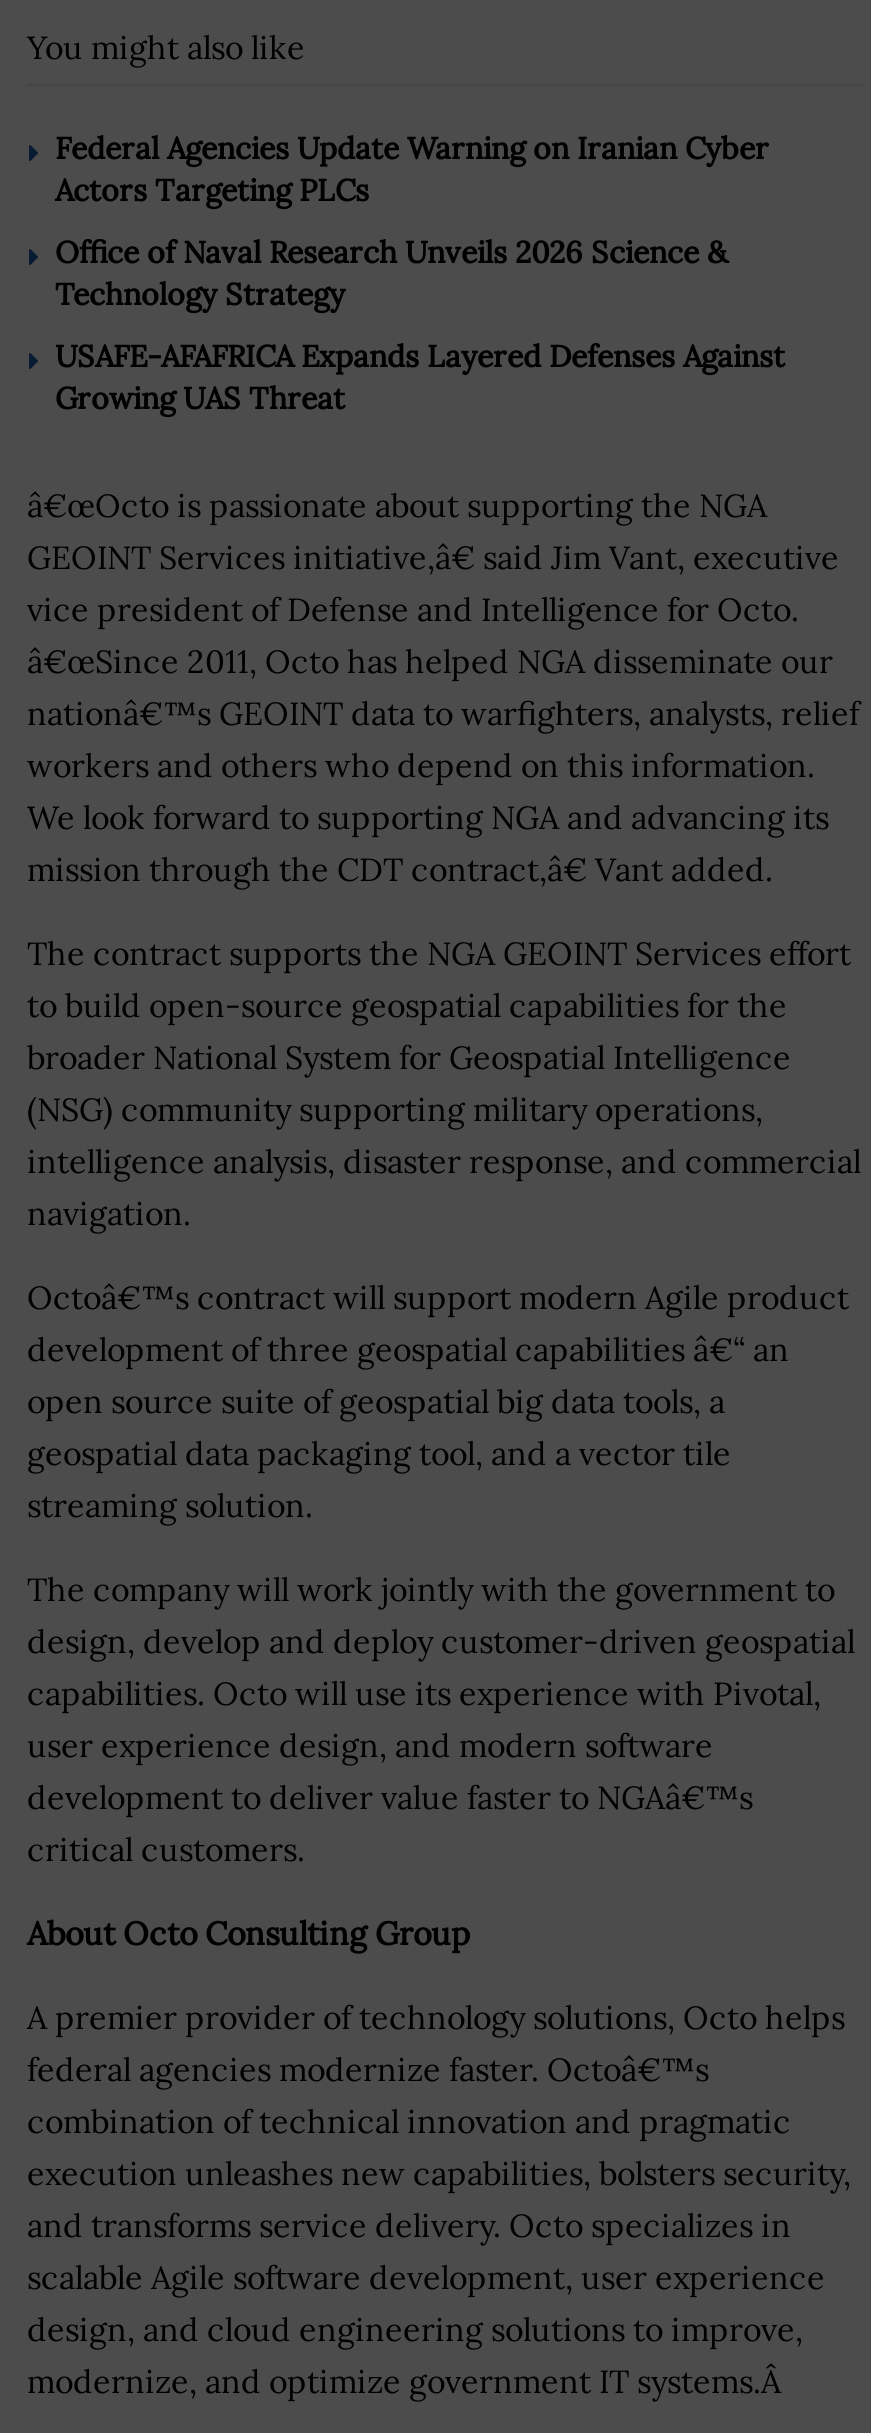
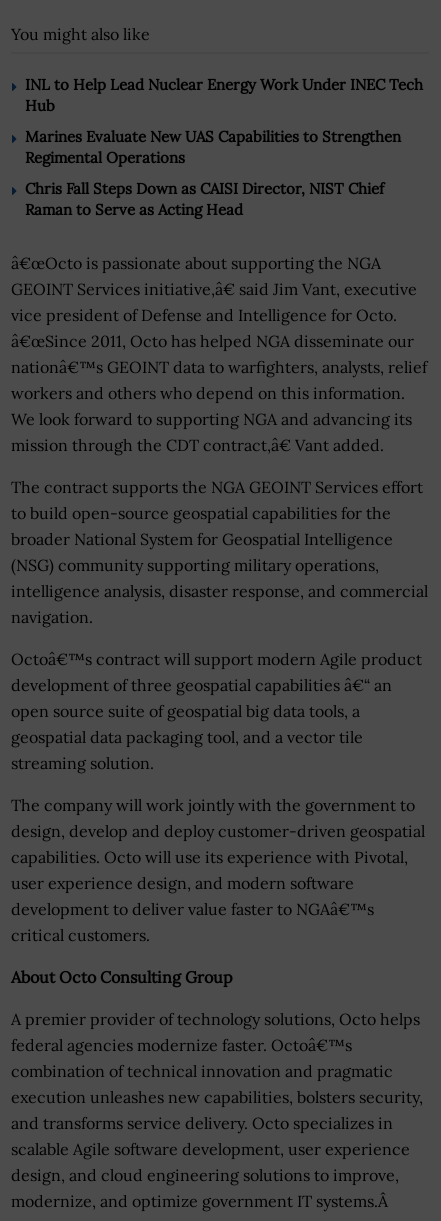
[55,128,769,208] Federal Agencies Update Warning on Iranian Cyber | Actors Targeting PLCs -> [25,75,423,115] INL to Help Lead Nuclear Energy Work Under INEC Tech | Hub
[55,232,727,312] Office of Naval Research Unveils 2026 Science & | Technology Strategy -> [25,127,401,167] Marines Evaluate New UAS Capabilities to Strengthen | Regimental Operations
[55,336,785,416] USAFE-AFAFRICA Expands Layered Defenses Against | Growing UAS Threat -> [25,179,384,219] Chris Fall Steps Down as CAISI Director, NIST Chief | Raman to Serve as Acting Head

